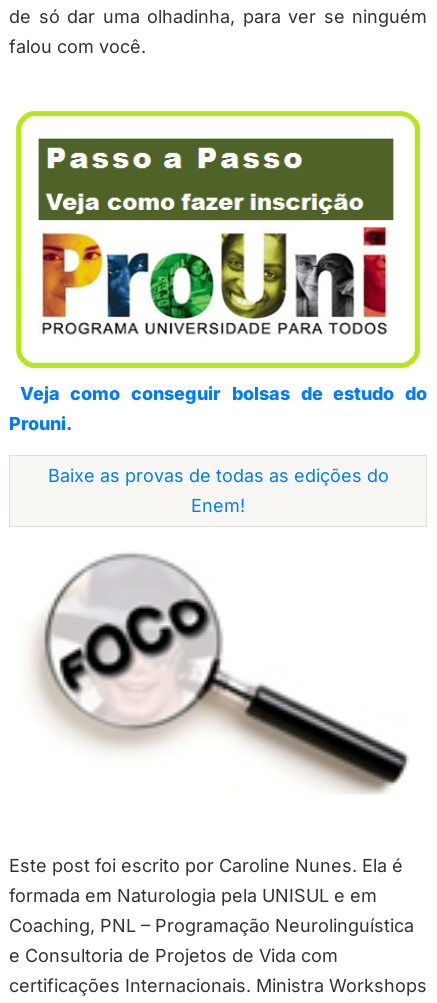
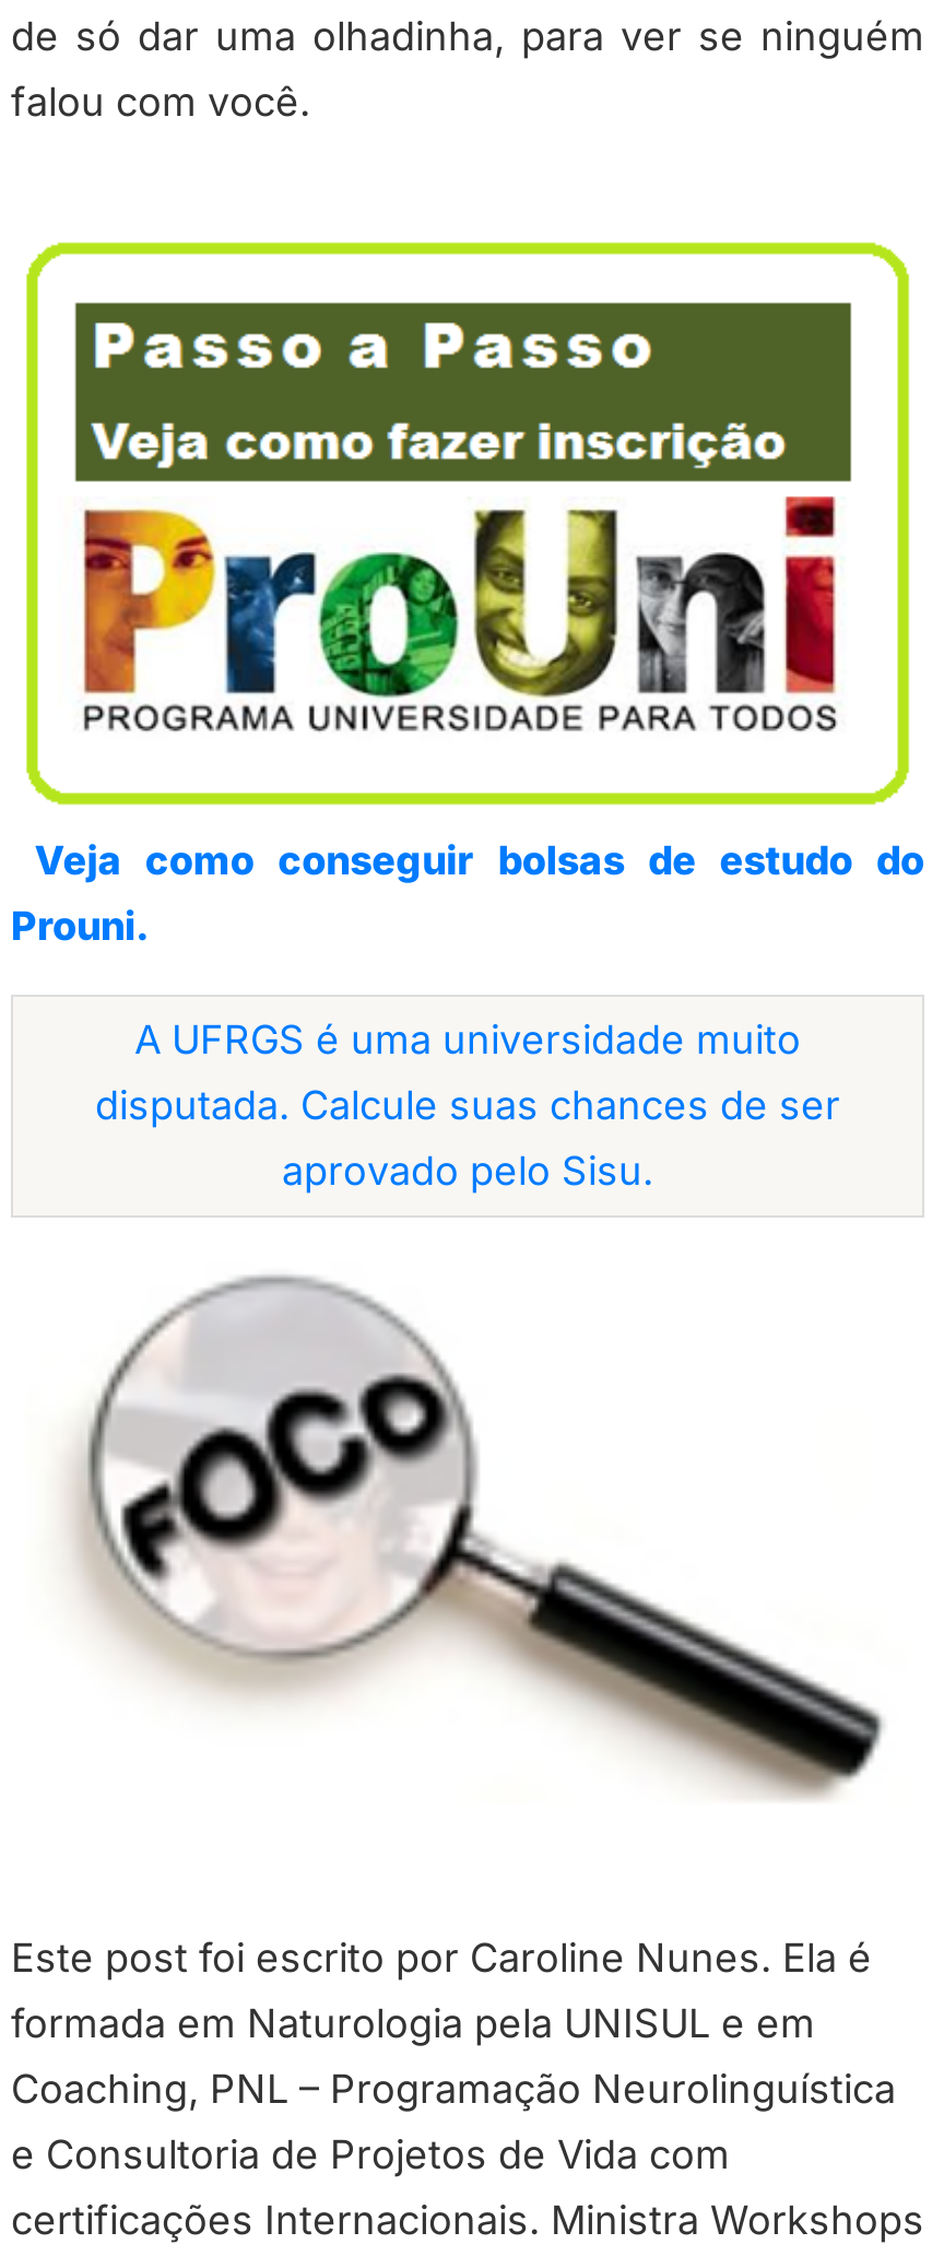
[47,465,388,516] Baixe as provas de todas as edições do | Enem! -> [95,1016,840,1193] A UFRGS é uma universidade muito | disputada. Calcule suas chances de ser | aprovado pelo Sisu.

